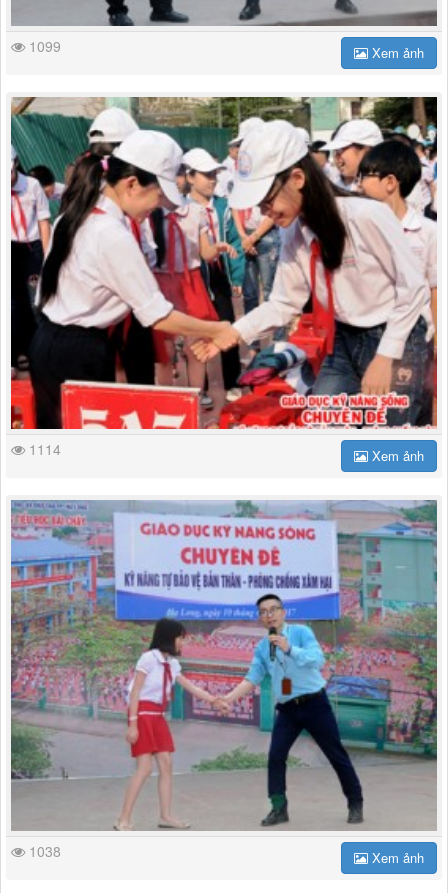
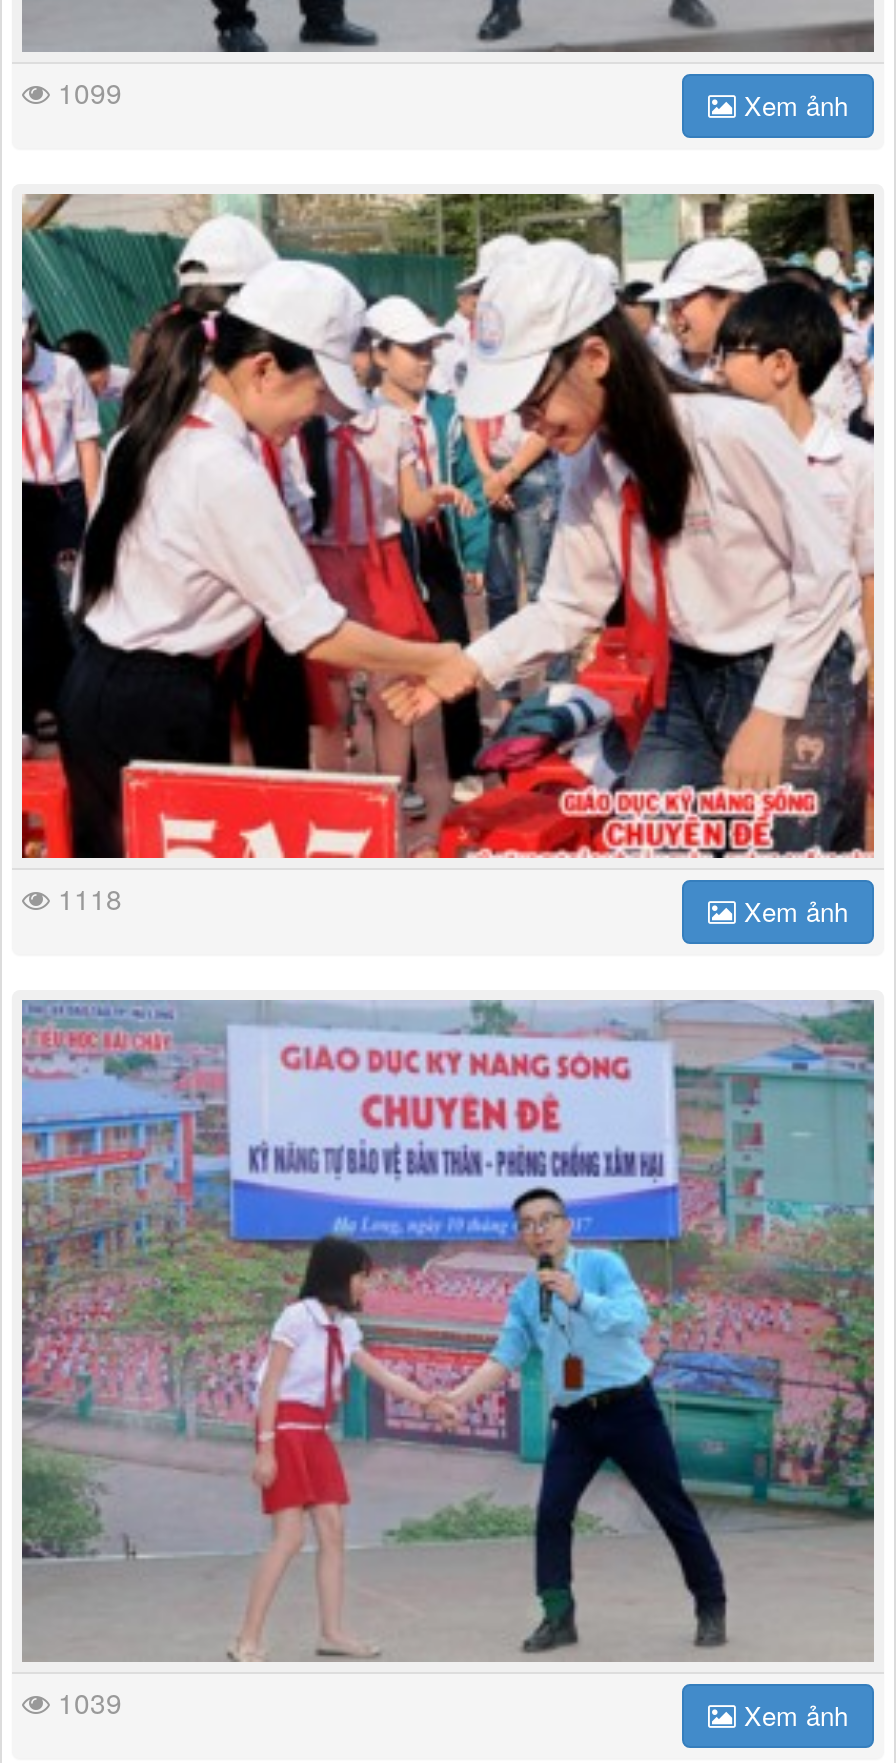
[25,439,61,459] 1114 -> [50,878,122,918] 1118
[25,841,61,861] 1038 -> [50,1682,122,1722] 1039

